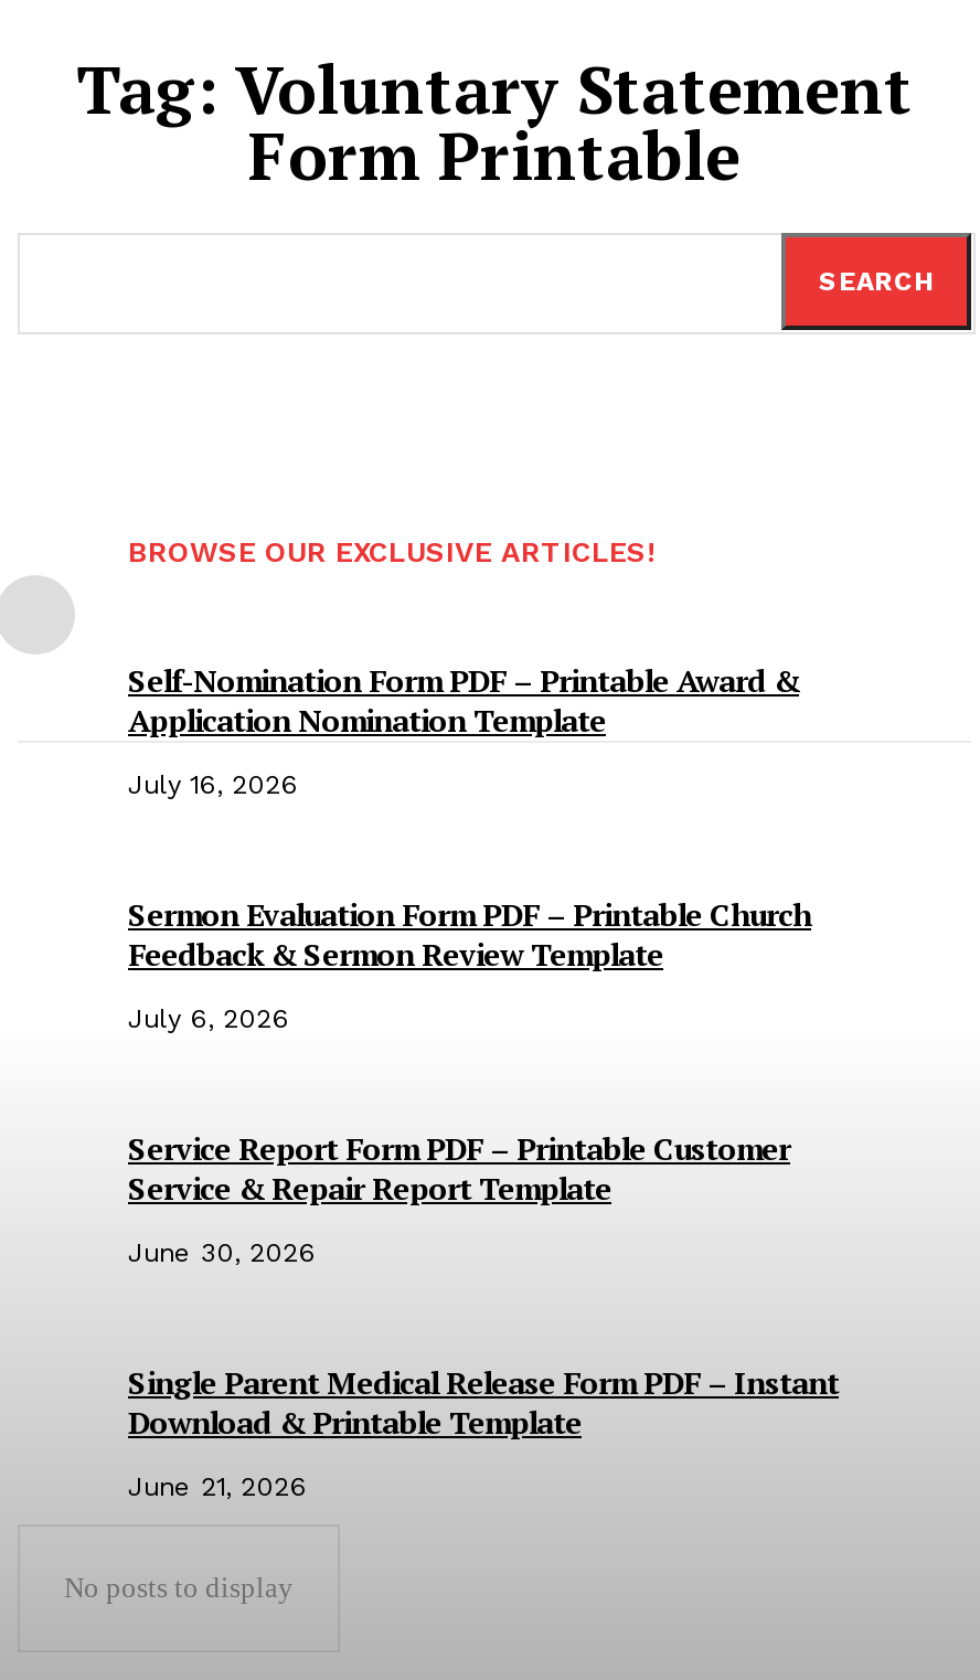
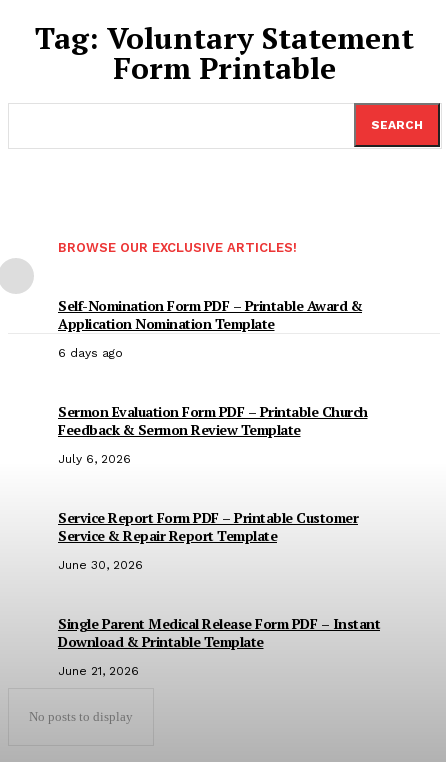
[128,769,298,800] July 16, 2026 -> [58,346,123,360] 6 days ago

